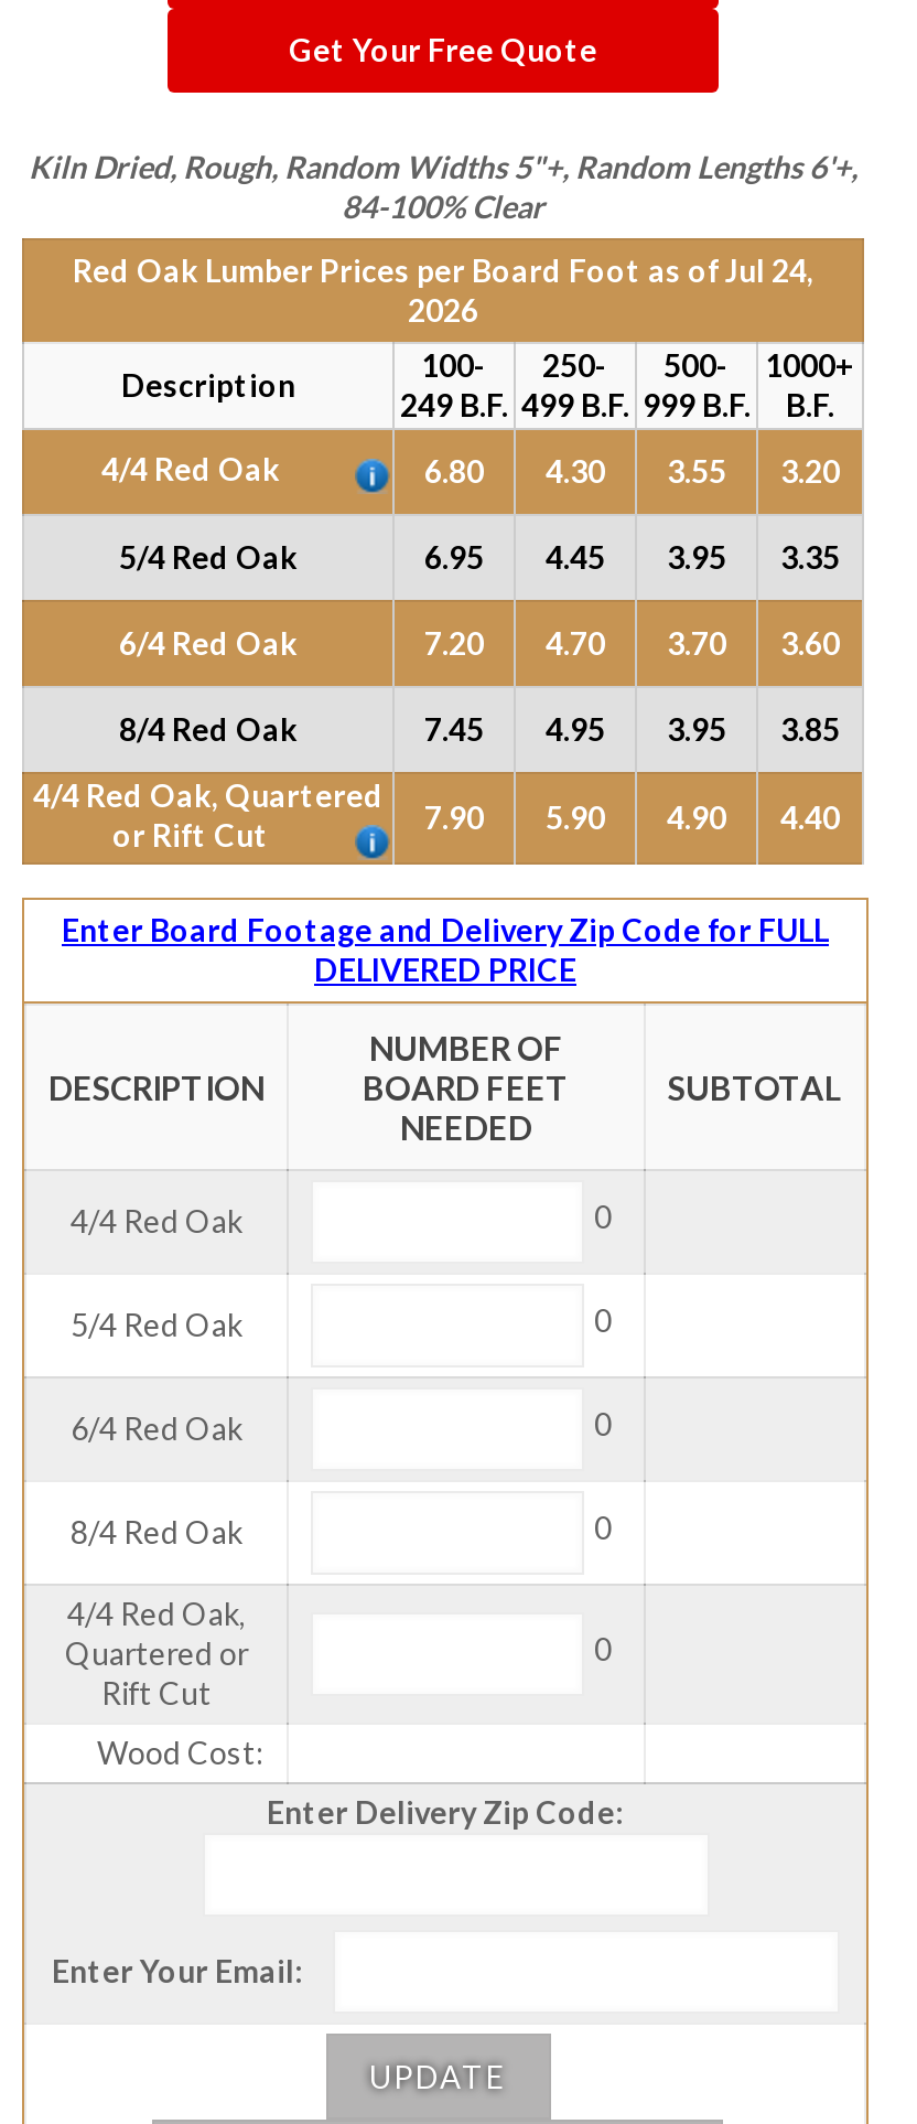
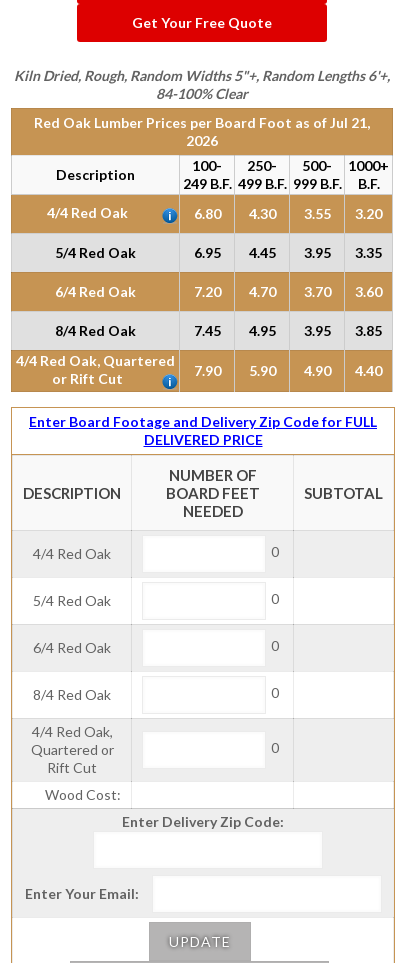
[73,251,813,289] Red Oak Lumber Prices per Board Foot as of Jul 24, -> [34,114,370,131] Red Oak Lumber Prices per Board Foot as of Jul 21,

